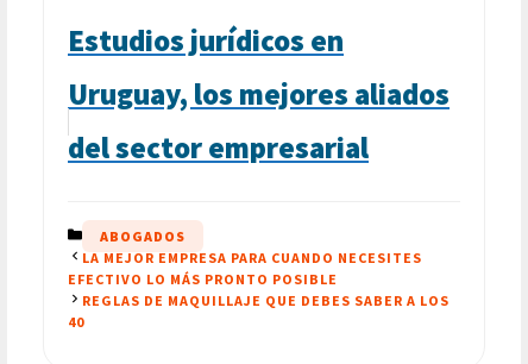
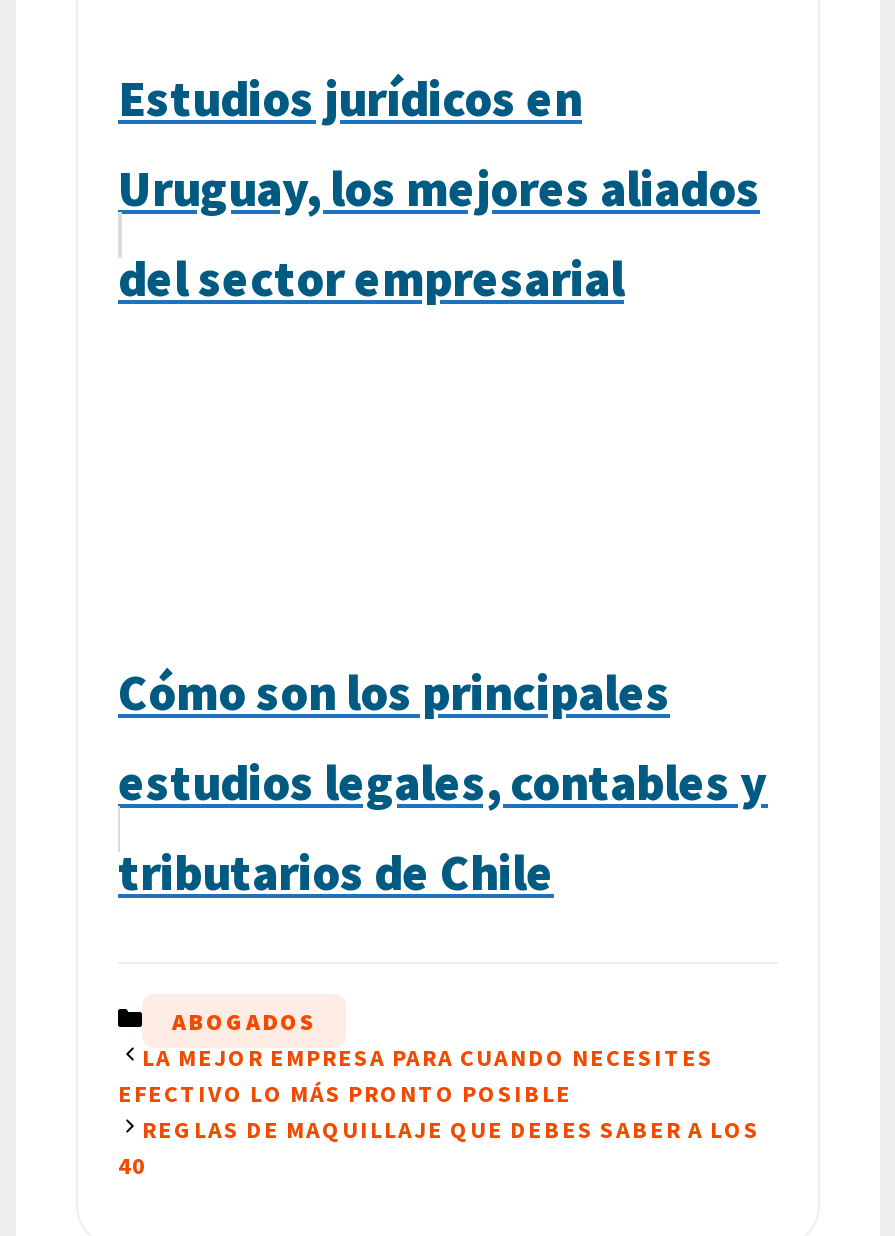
none -> [118,659,768,903] Cómo son los principales | estudios legales, contables y | tributarios de Chile

